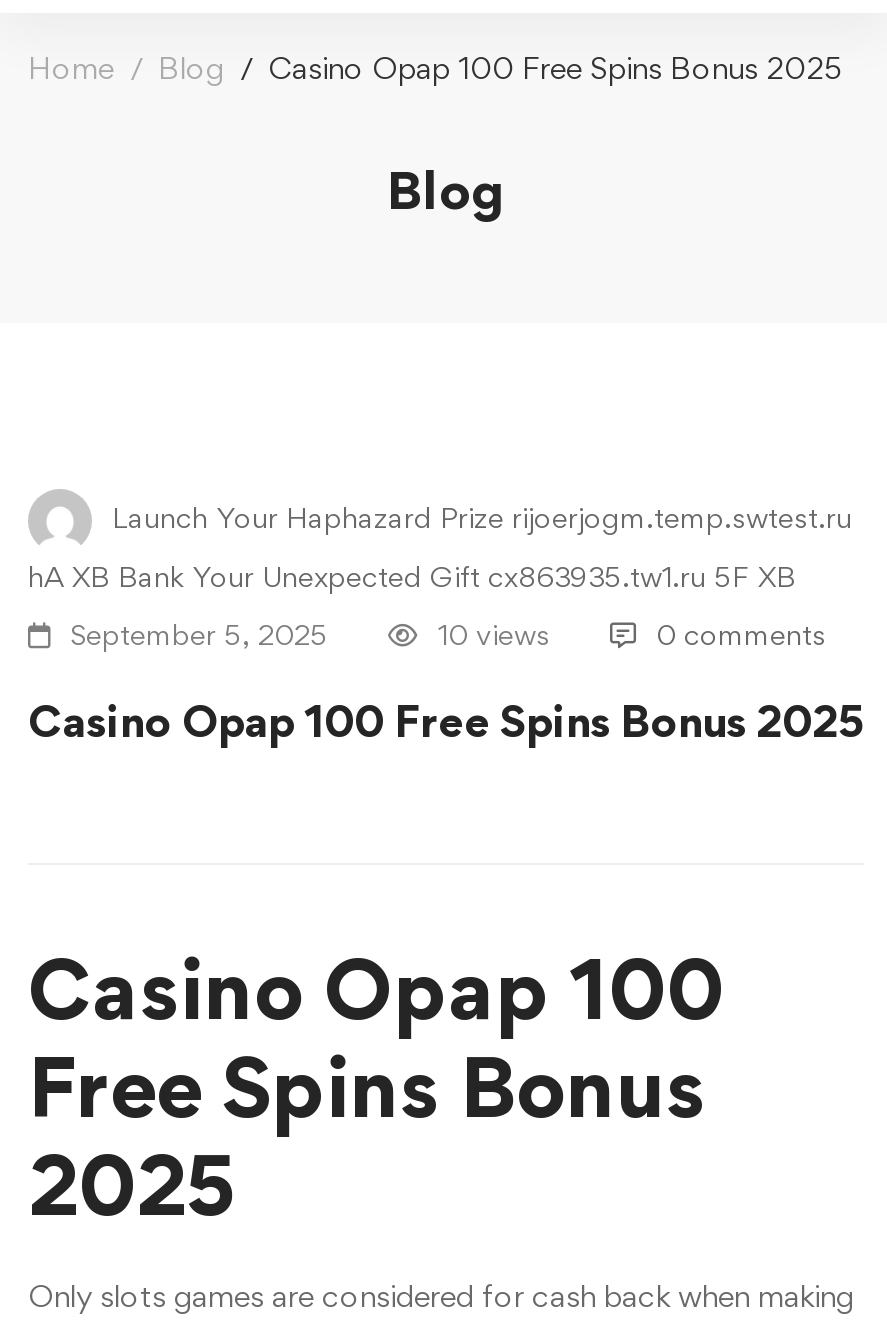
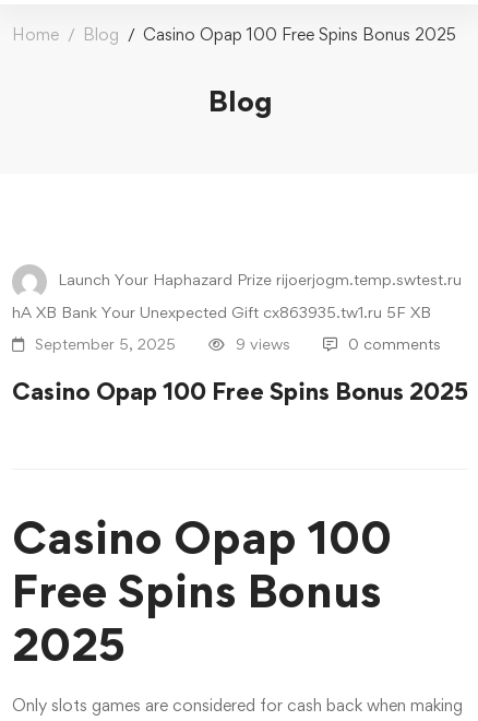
[438,617,550,651] 10 views -> [236,334,290,353] 9 views

